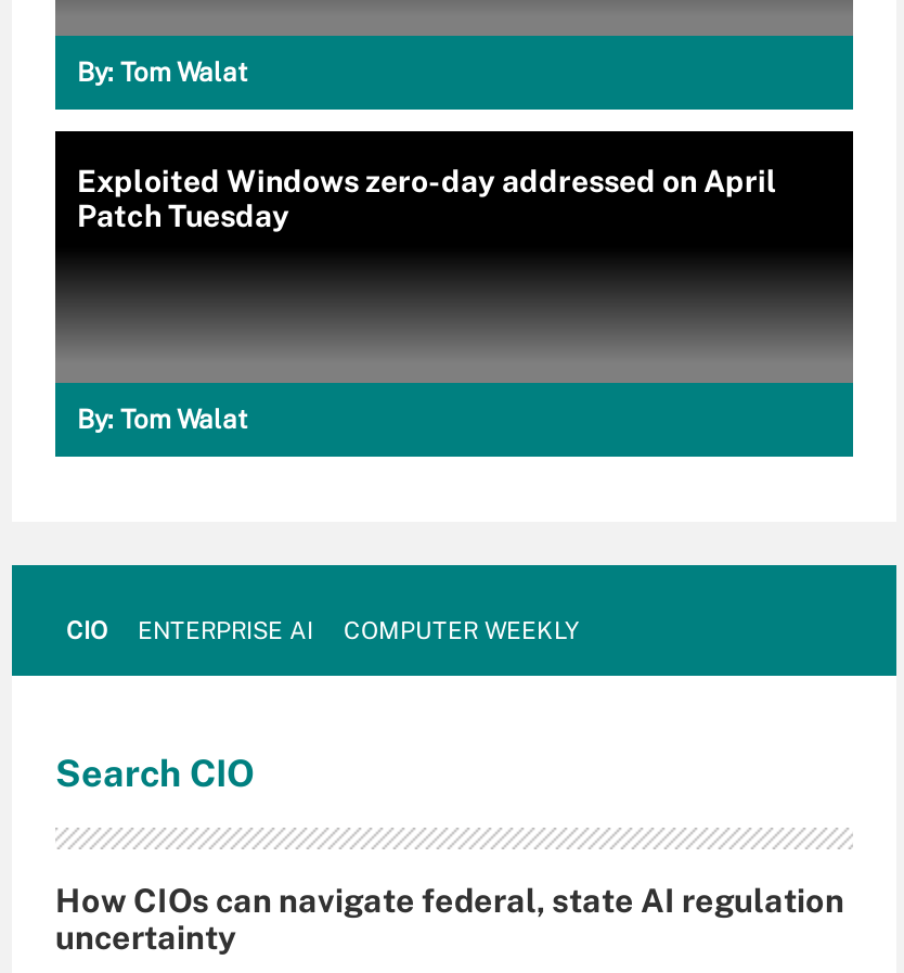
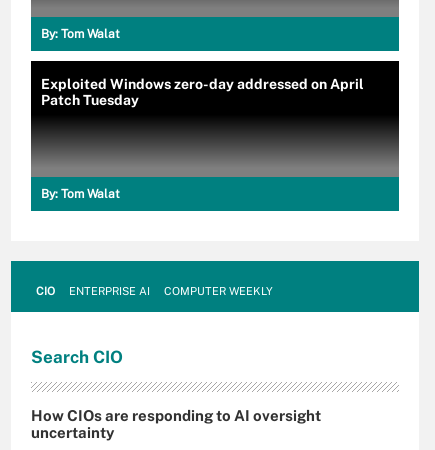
[55,882,844,919] How CIOs can navigate federal, state AI regulation -> [31,407,321,424] How CIOs are responding to AI oversight

